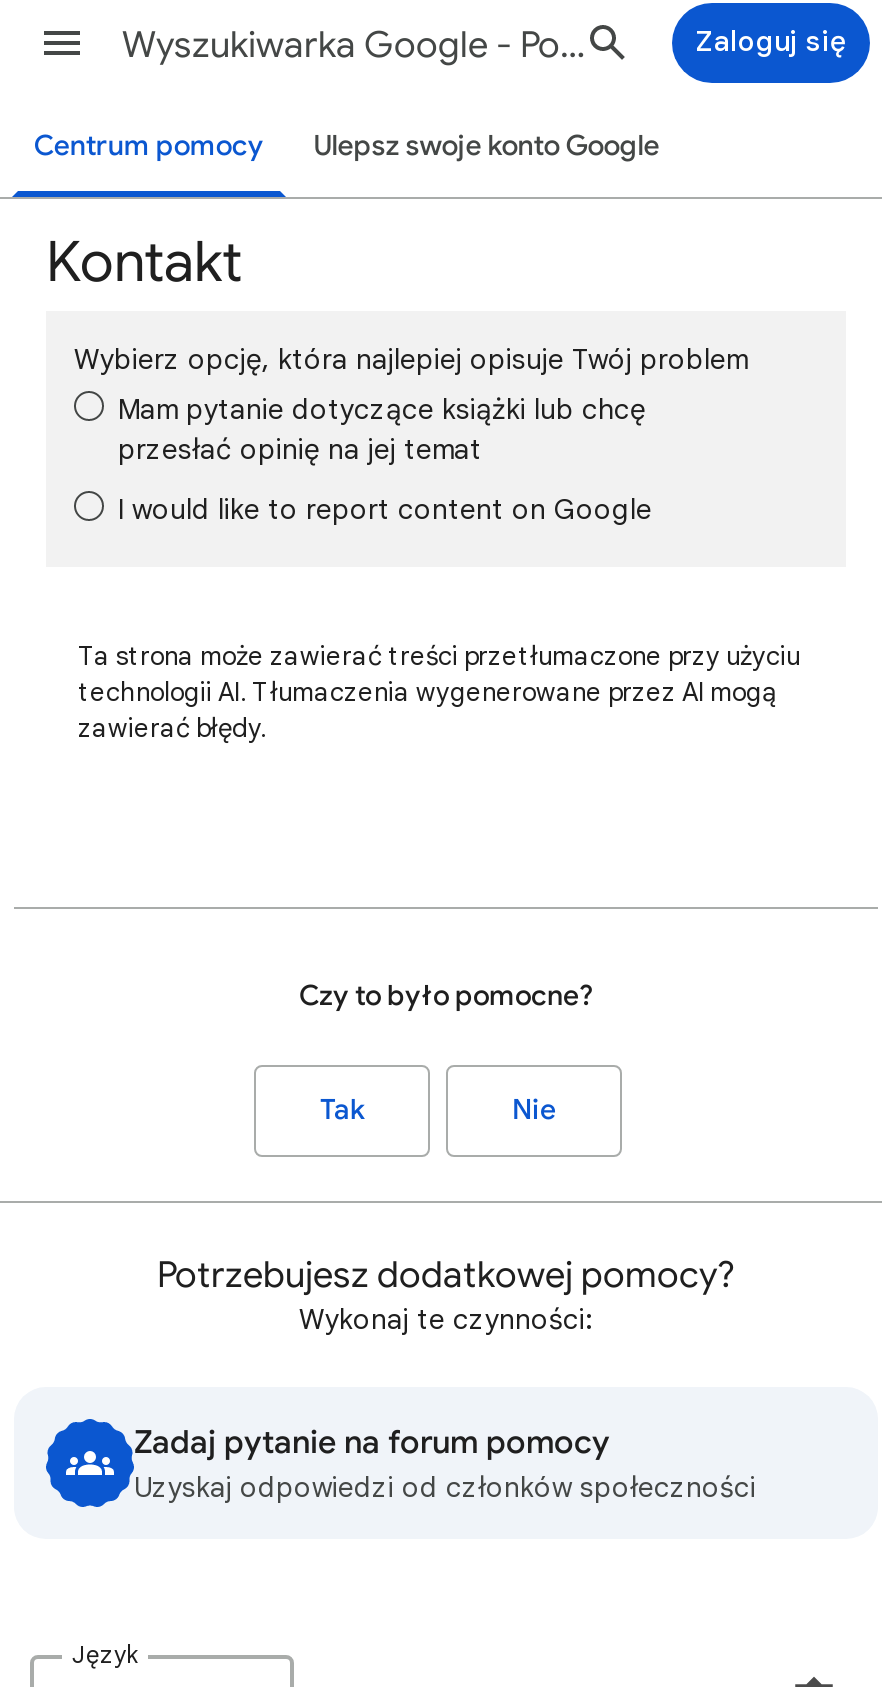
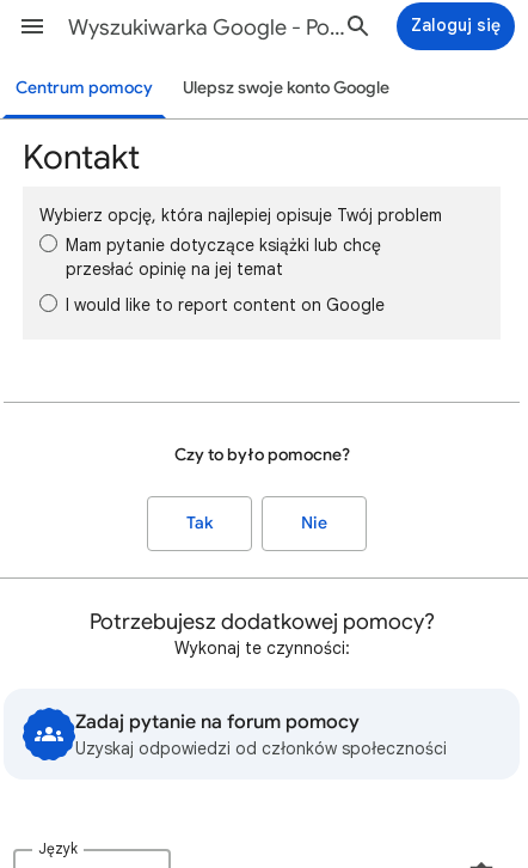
[78,639,800,745] Ta strona może zawierać treści przetłumaczone przy użyciu | technologii AI. Tłumaczenia wygenerowane przez AI mogą | zawierać błędy. -> none

